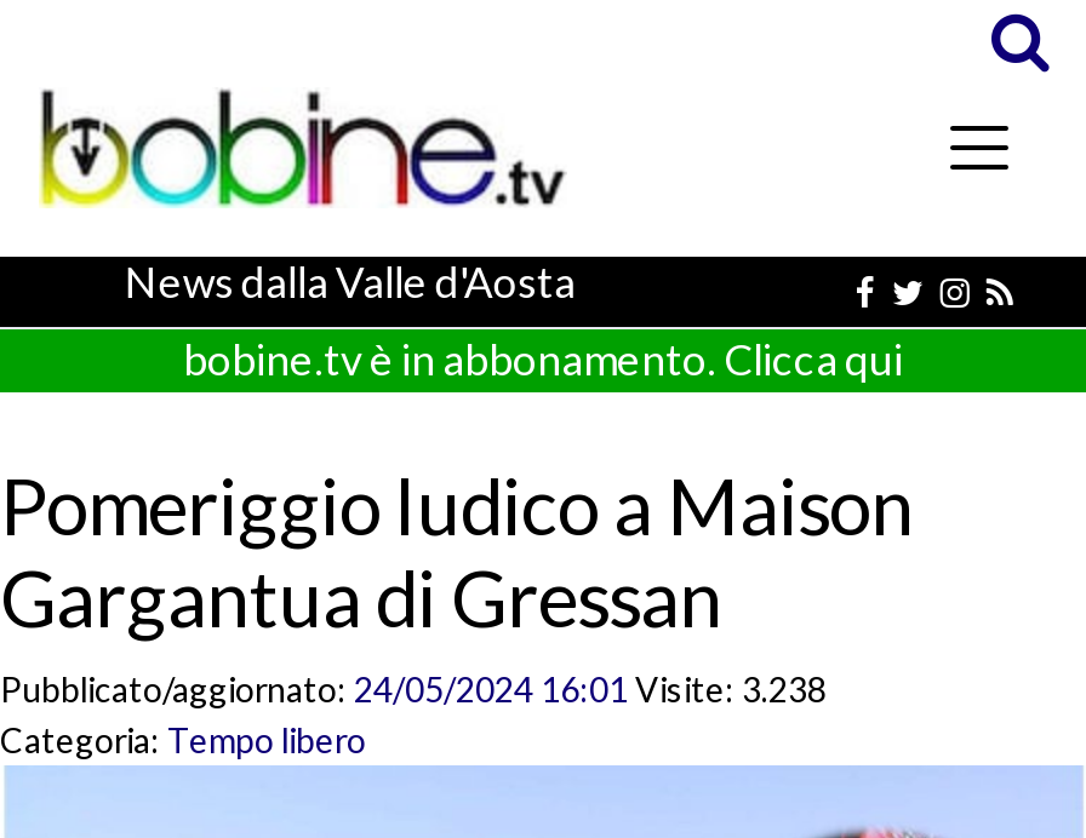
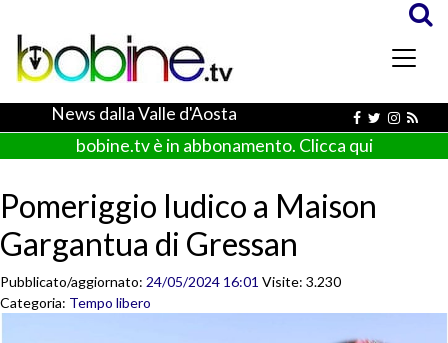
[0,668,827,710] Pubblicato/aggiornato: 24/05/2024 16:01 Visite: 3.238 -> [0,273,341,290] Pubblicato/aggiornato: 24/05/2024 16:01 Visite: 3.230

